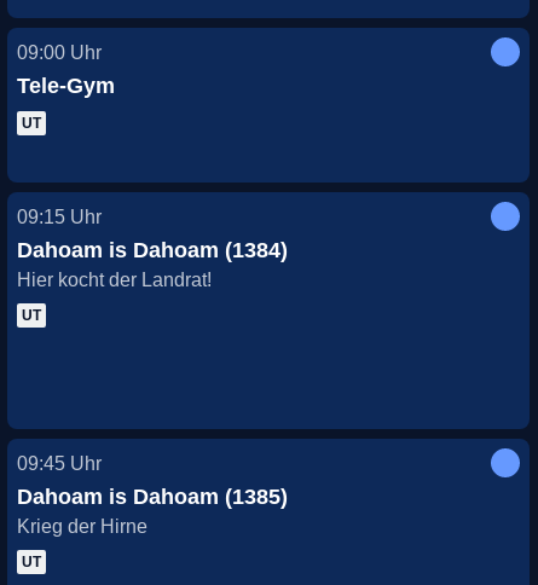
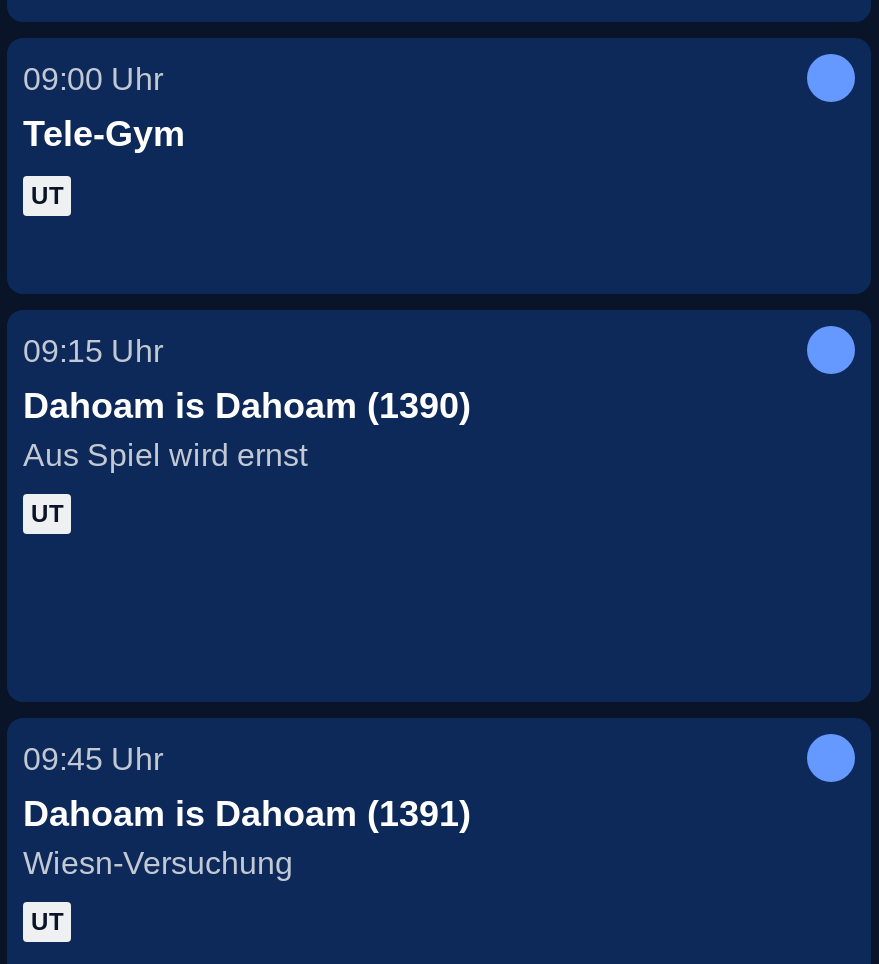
[17,238,288,290] Dahoam is Dahoam (1384) | Hier kocht der Landrat! -> [23,386,471,472] Dahoam is Dahoam (1390) | Aus Spiel wird ernst
[17,485,288,537] Dahoam is Dahoam (1385) | Krieg der Hirne -> [23,794,471,880] Dahoam is Dahoam (1391) | Wiesn-Versuchung

